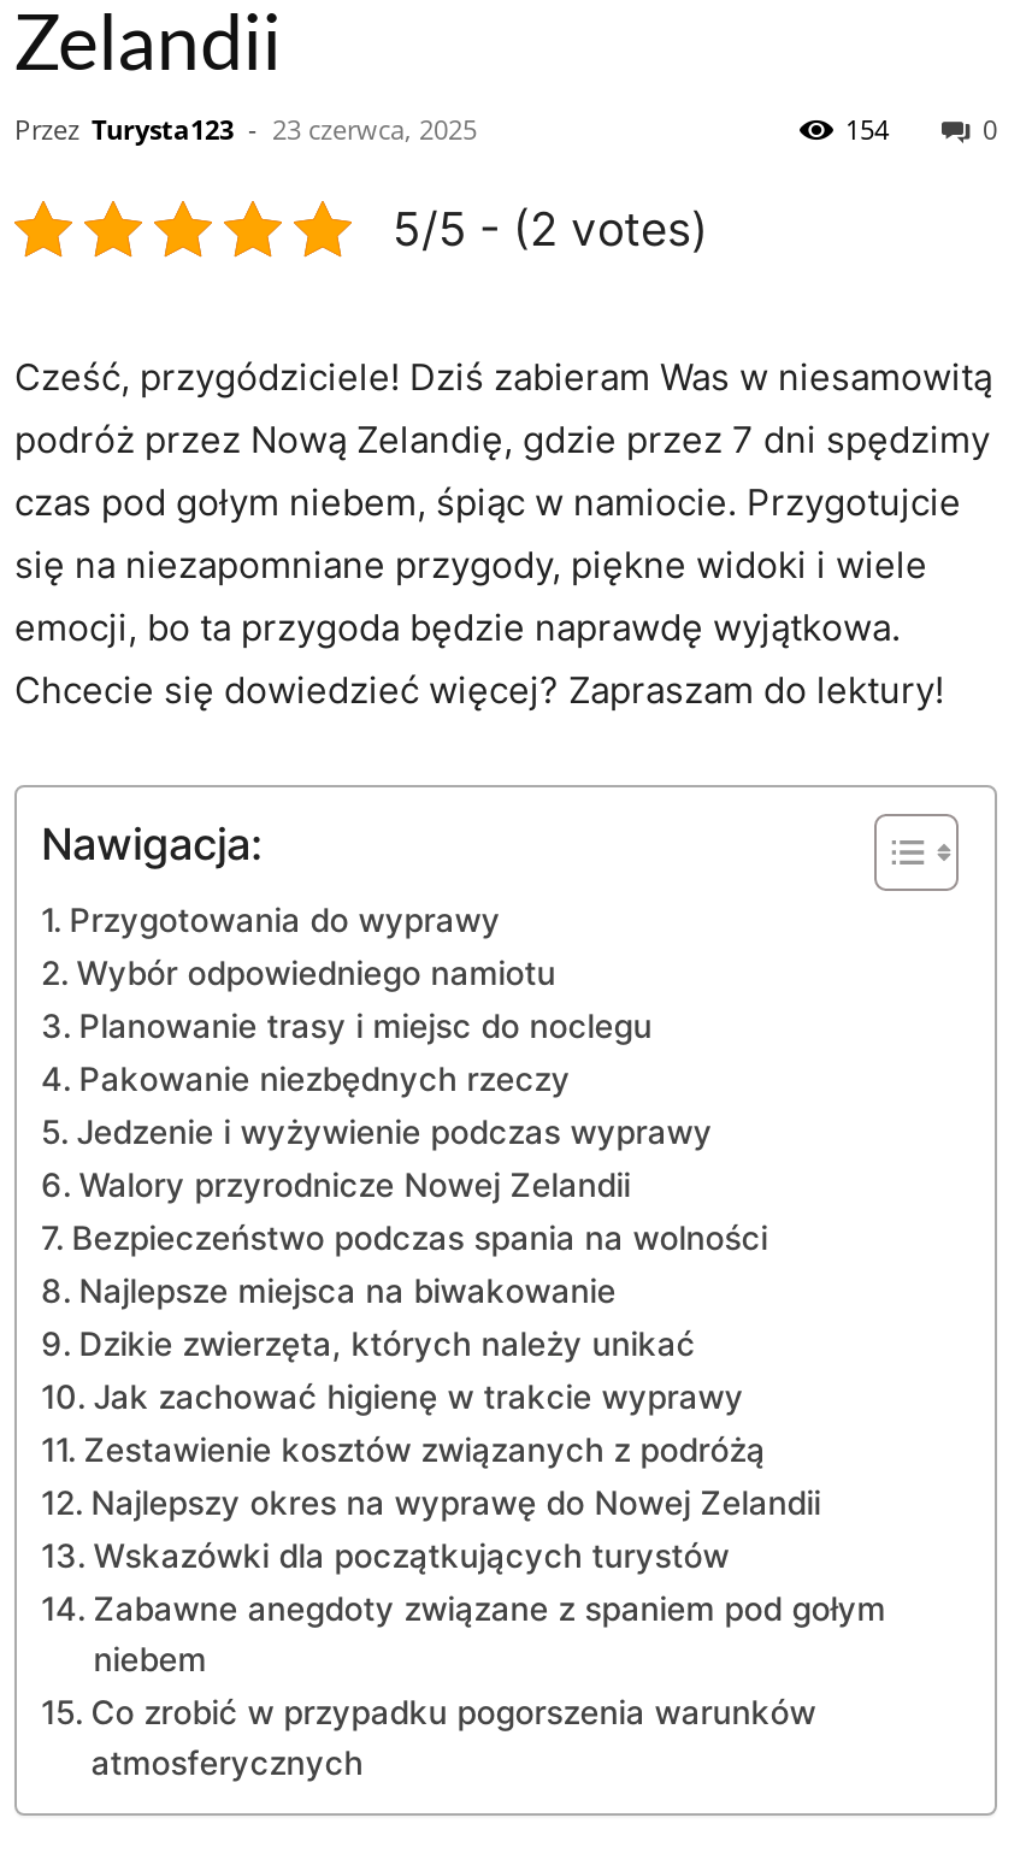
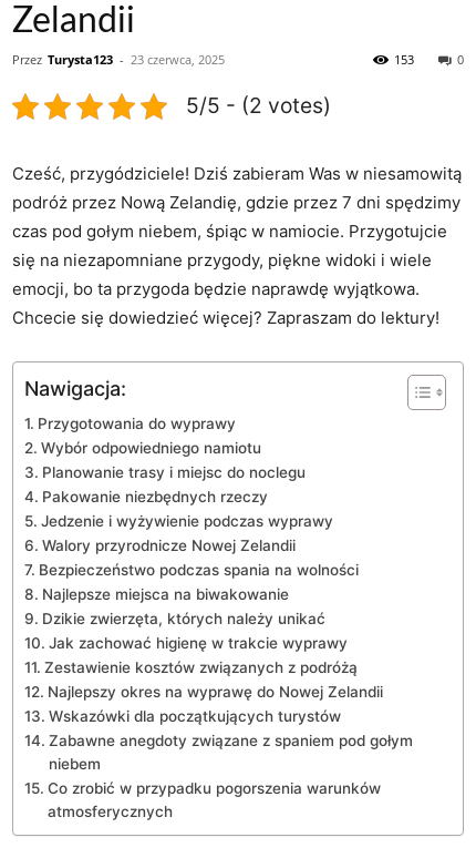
[845,111,889,147] 154 -> [394,51,414,68] 153

